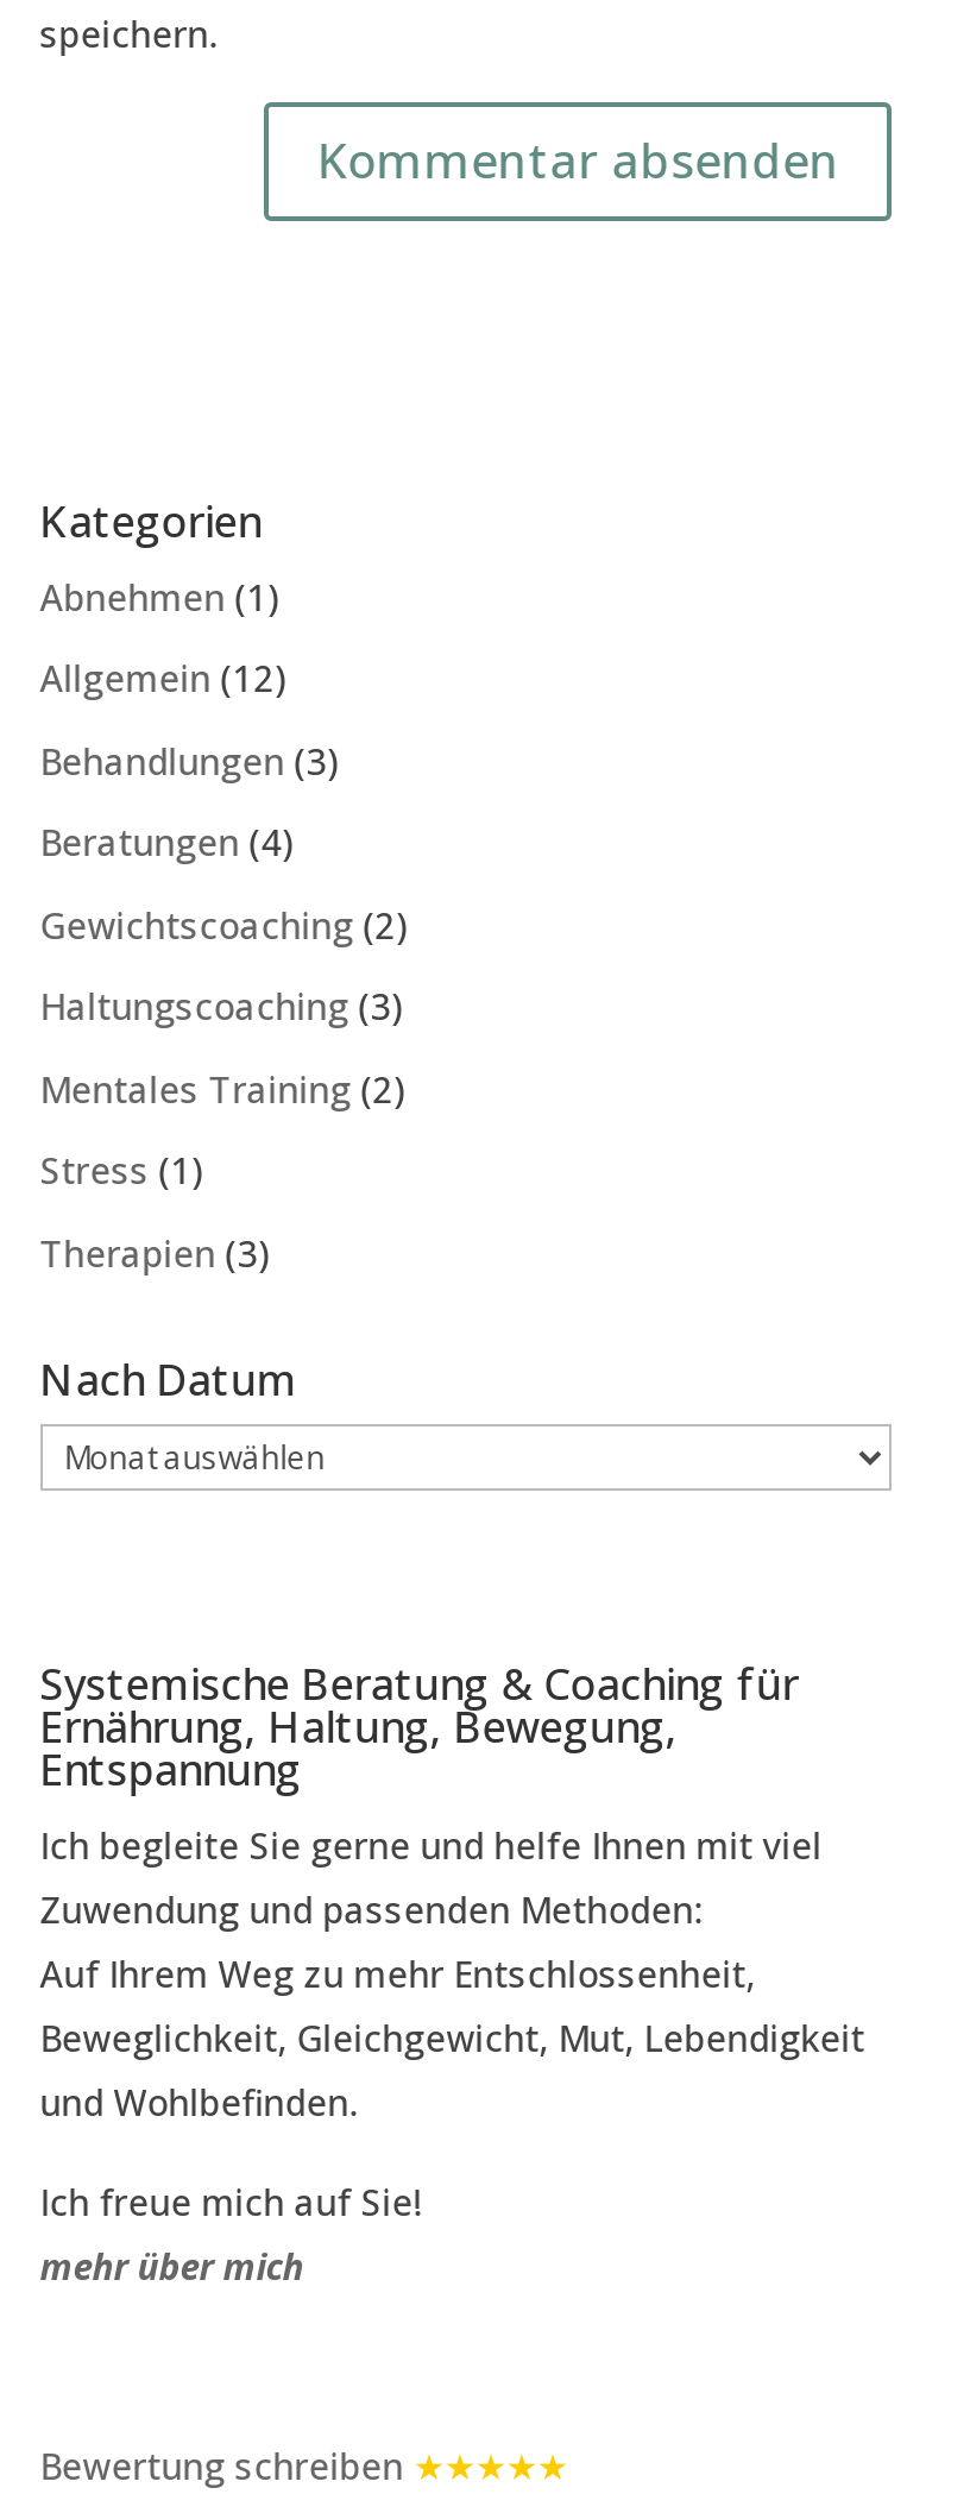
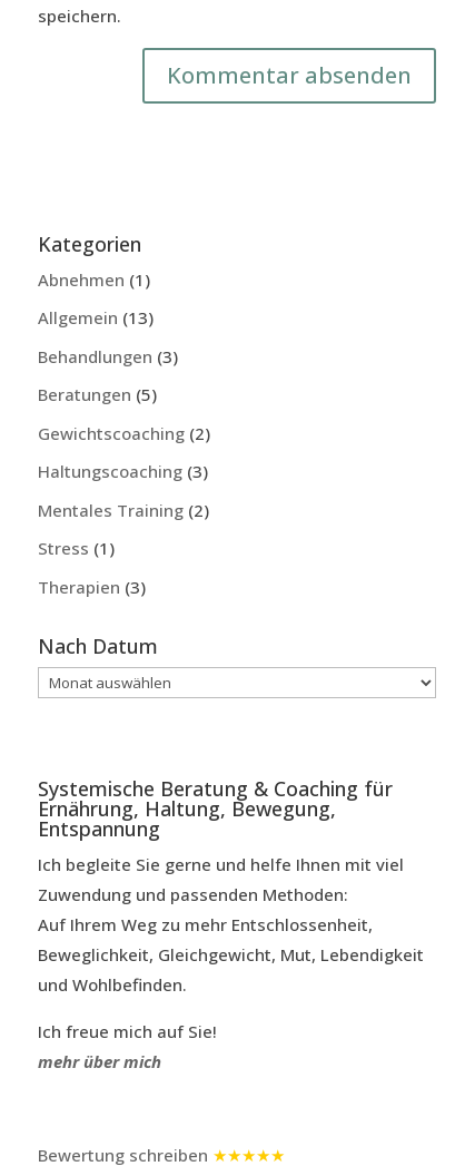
[40,655,287,702] Allgemein (12) -> [38,307,153,329] Allgemein (13)
[40,819,294,866] Beratungen (4) -> [38,384,157,406] Beratungen (5)

